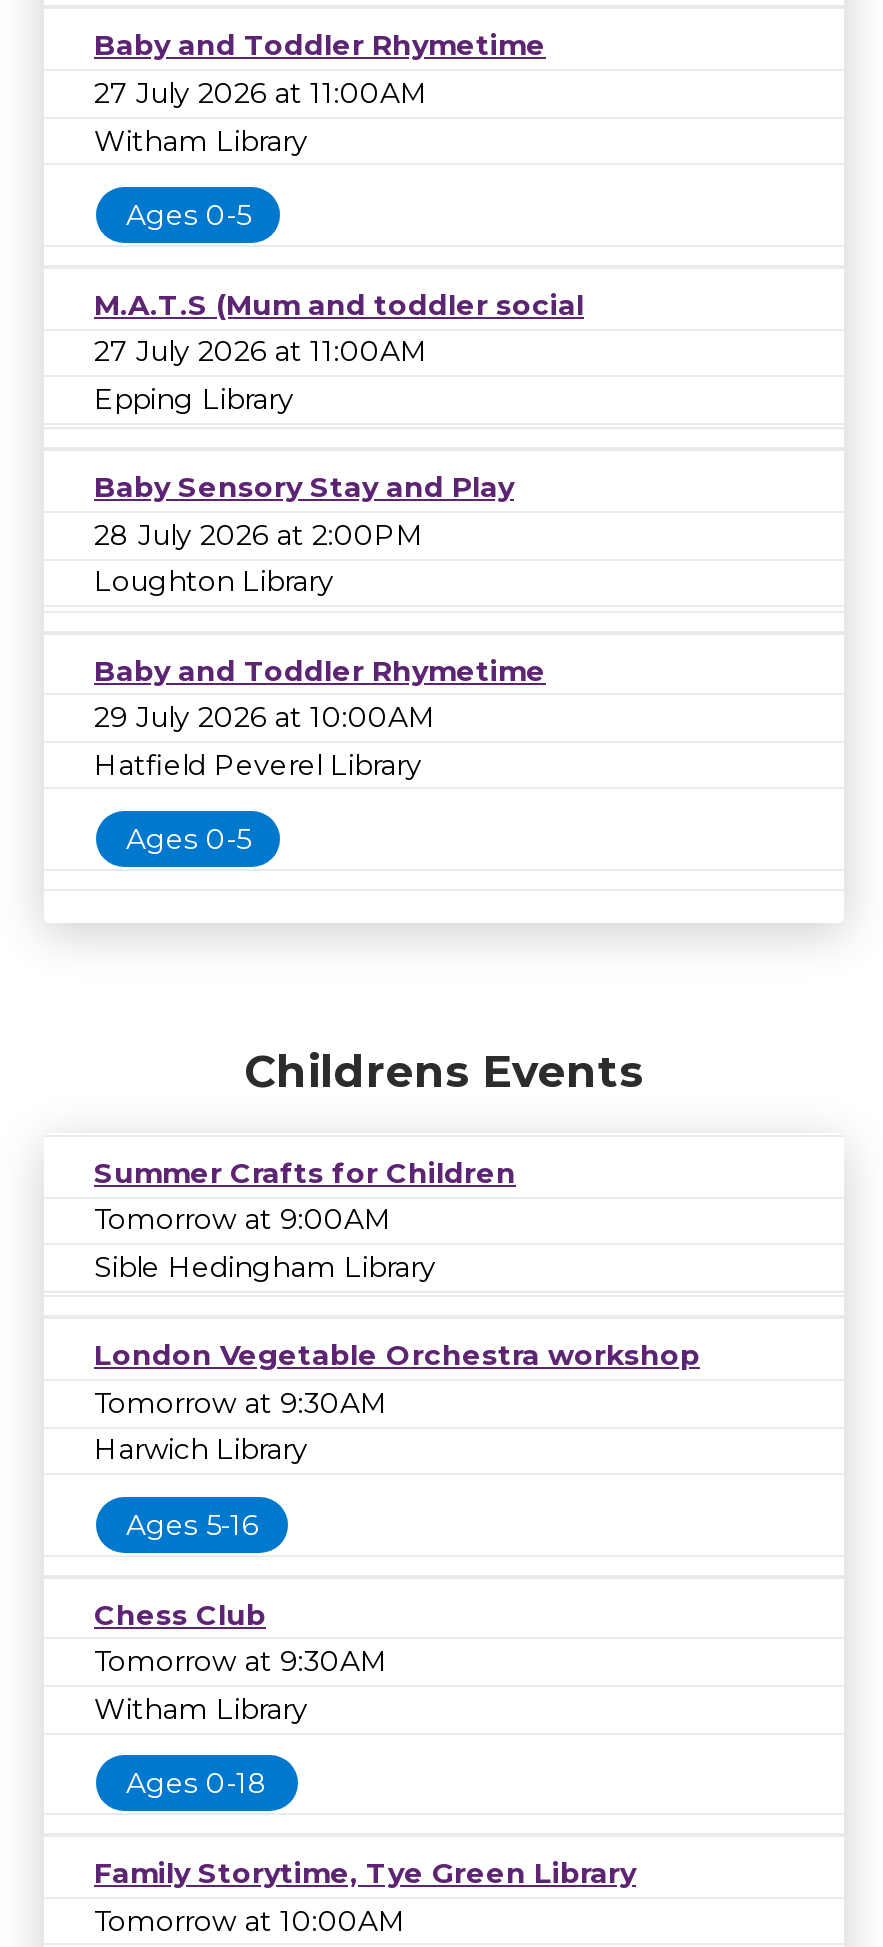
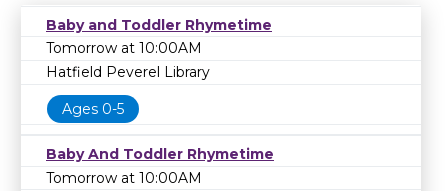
[94,75,584,736] 27 July 2026 at 11:00AM | Witham Library | Ages 0-5 | M.A.T.S (Mum and toddler social | 27 July 2026 at 11:00AM | Epping Library | Baby Sensory Stay and Play | 28 July 2026 at 2:00PM | Loughton Library | Baby and Toddler Rhymetime | 29 July 2026 at 10:00AM -> [46,39,202,57] Tomorrow at 10:00AM
[94,1045,700,1891] Childrens Events | Summer Crafts for Children | Tomorrow at 9:00AM | Sible Hedingham Library | London Vegetable Orchestra workshop | Tomorrow at 9:30AM | Harwich Library | Ages 5-16 | Chess Club | Tomorrow at 9:30AM | Witham Library | Ages 0-18 | Family Storytime, Tye Green Library -> [46,145,274,163] Baby And Toddler Rhymetime

